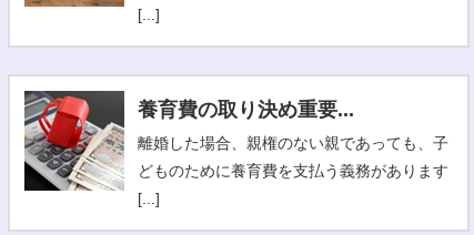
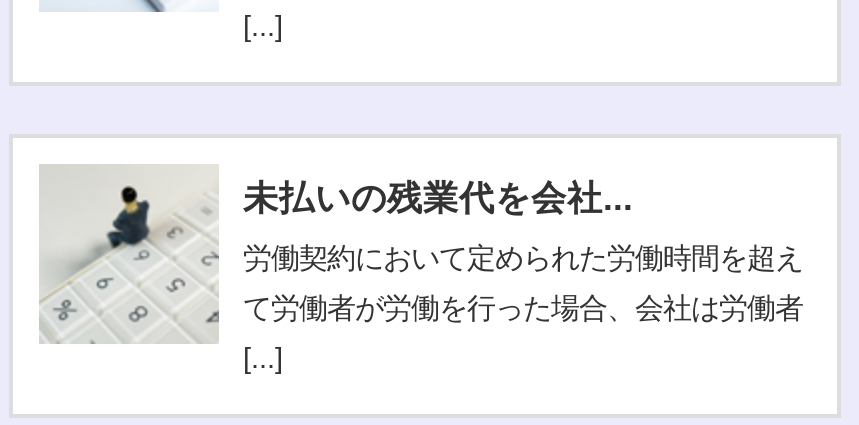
[23,90,354,192] [image] | 養育費の取り決め重要... -> [39,164,633,344] [image] | 未払いの残業代を会社...
[138,134,448,152] 離婚した場合、親権のない親であっても、子 -> [243,242,803,274] 労働契約において定められた労働時間を超え
[138,162,448,180] どものために養育費を支払う義務があります -> [243,292,803,324] て労働者が労働を行った場合、会社は労働者

